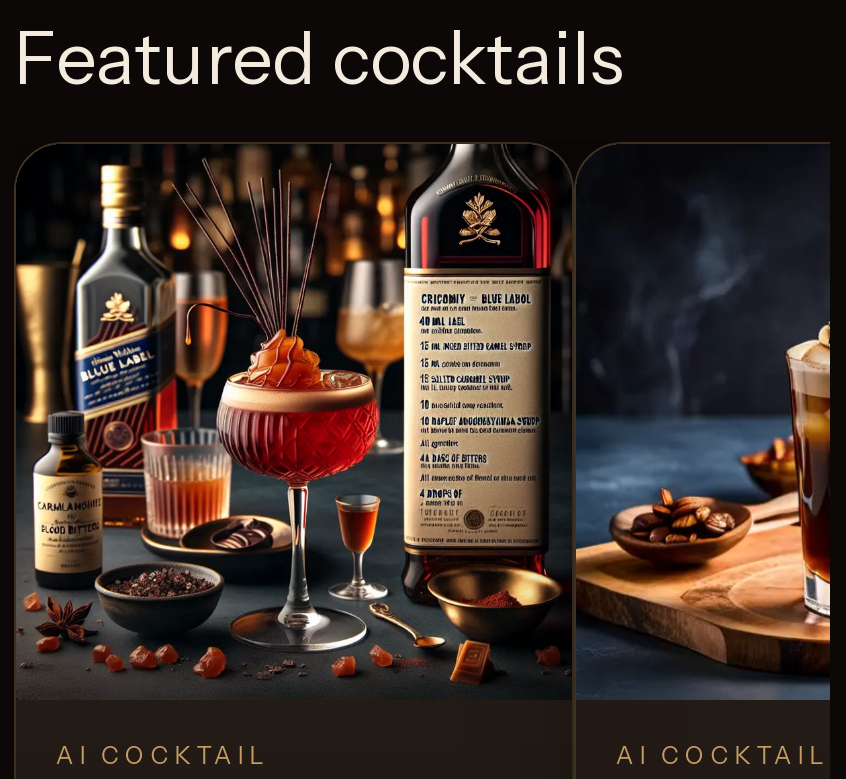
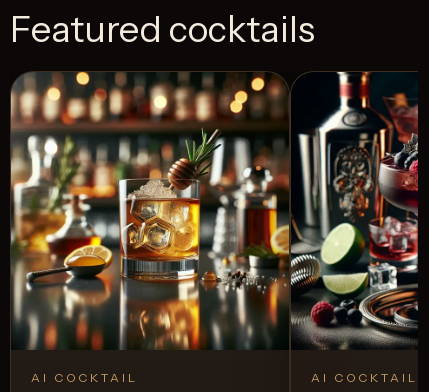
[16,142,832,700] [image] -> [10,71,419,350] [image]

